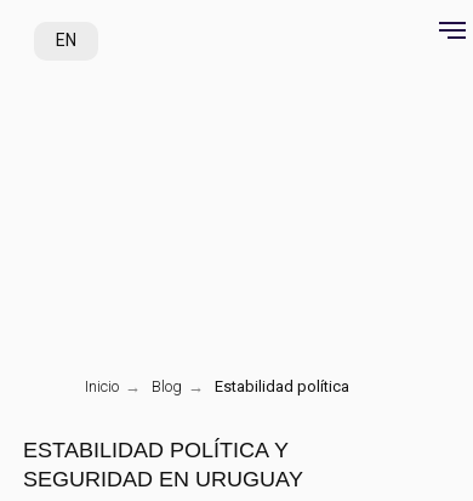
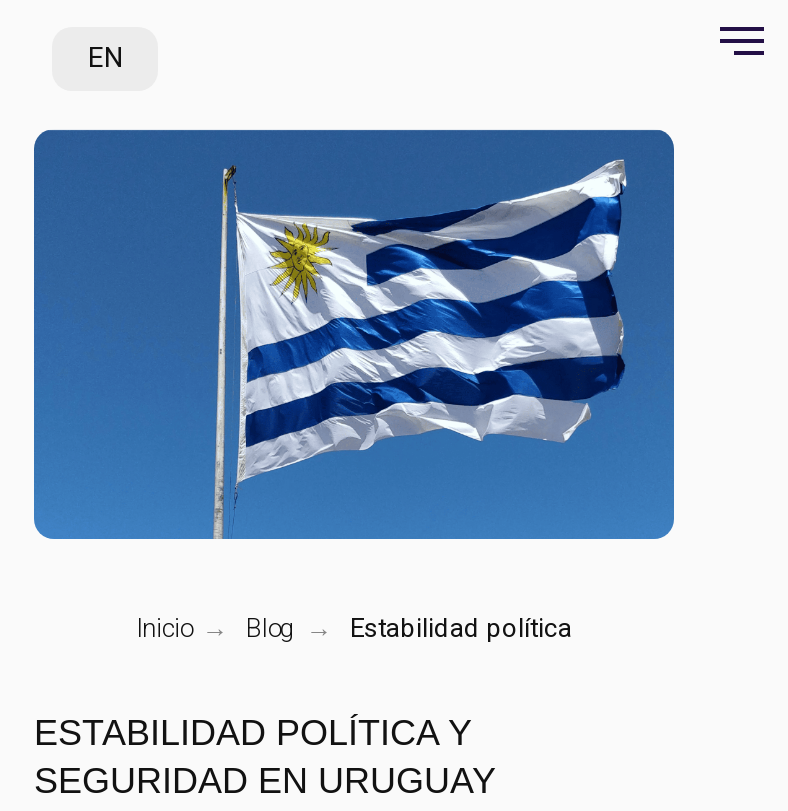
none -> [32,127,676,541] [image]

